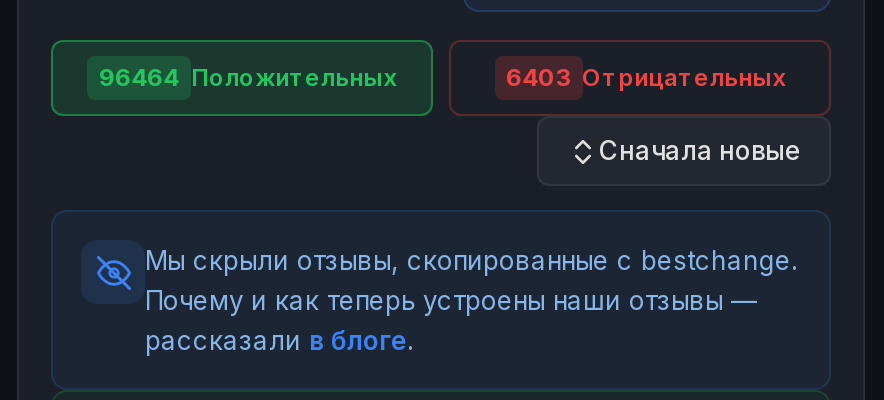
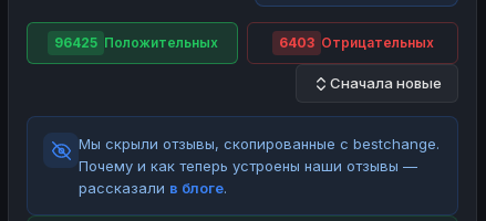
[99,62,397,92] 96464 Положительных -> [54,34,218,51] 96425 Положительных

